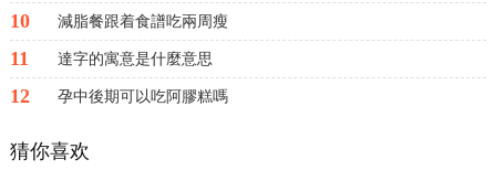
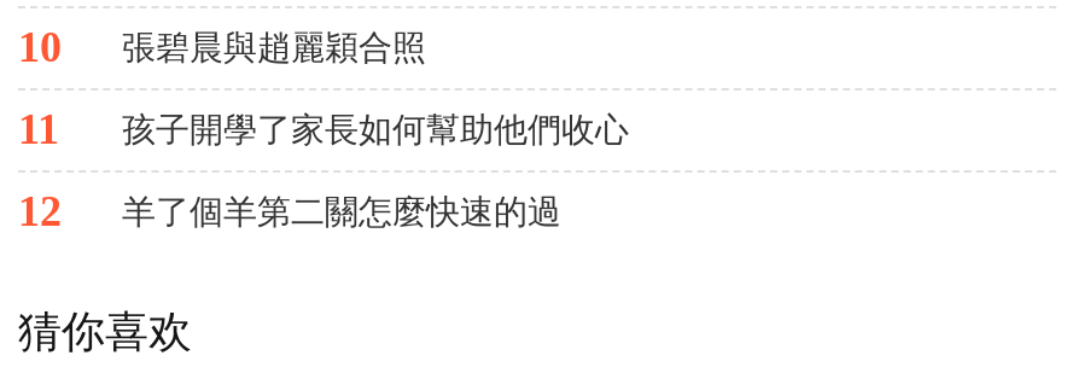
[58,13,228,29] 減脂餐跟着食譜吃兩周瘦 -> [122,29,426,66] 張碧晨與趙麗穎合照
[58,50,213,67] 達字的寓意是什麼意思 -> [122,112,629,148] 孩子開學了家長如何幫助他們收心
[58,88,228,105] 孕中後期可以吃阿膠糕嗎 -> [122,194,561,230] 羊了個羊第二關怎麼快速的過

